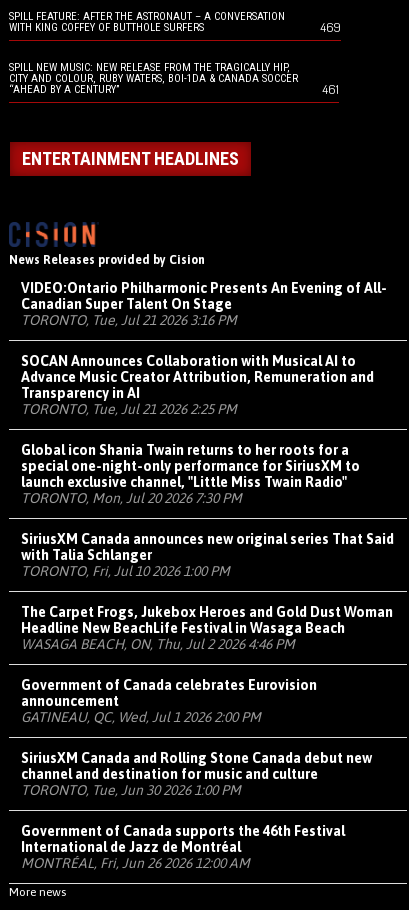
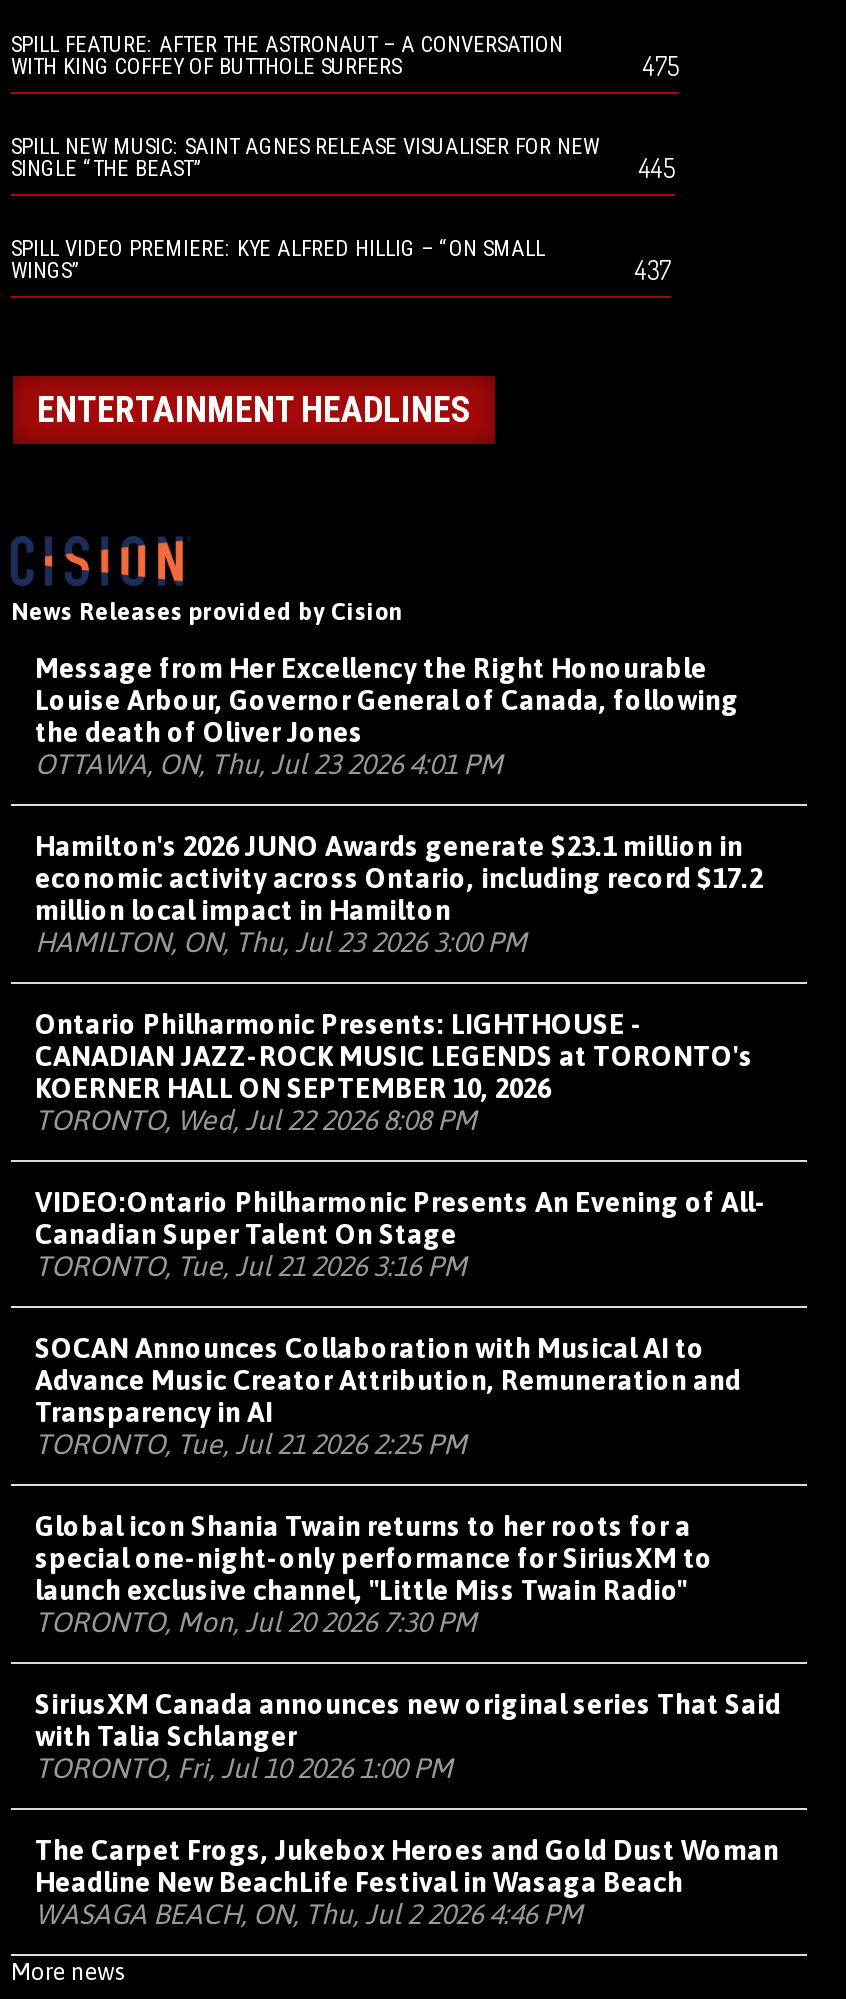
[9,19,341,97] 469 | SPILL NEW MUSIC: NEW RELEASE FROM THE TRAGICALLY HIP, | CITY AND COLOUR, RUBY WATERS, BOI-1DA & CANADA SOCCER | “AHEAD BY A CENTURY” | 461 -> [11,50,679,286] 475 | SPILL NEW MUSIC: SAINT AGNES RELEASE VISUALISER FOR NEW | SINGLE “THE BEAST” | 445 | SPILL VIDEO PREMIERE: KYE ALFRED HILLIG – “ON SMALL | WINGS” | 437
none -> [35,652,763,1136] Message from Her Excellency the Right Honourable | Louise Arbour, Governor General of Canada, following | the death of Oliver Jones | OTTAWA, ON, Thu, Jul 23 2026 4:01 PM | Hamilton's 2026 JUNO Awards generate $23.1 million in | economic activity across Ontario, including record $17.2 | million local impact in Hamilton | HAMILTON, ON, Thu, Jul 23 2026 3:00 PM | Ontario Philharmonic Presents: LIGHTHOUSE - | CANADIAN JAZZ-ROCK MUSIC LEGENDS at TORONTO's | KOERNER HALL ON SEPTEMBER 10, 2026 | TORONTO, Wed, Jul 22 2026 8:08 PM
moved [21,280,394,652] -> [35,1186,781,1930]: VIDEO:Ontario Philharmonic Presents An Evening of All- | Canadian Super Talent On Stage | TORONTO, Tue, Jul 21 2026 3:16 PM | ... | Headline New BeachLife Festival in Wasaga Beach | WASAGA BEACH, ON, Thu, Jul 2 2026 4:46 PM
[21,677,372,871] Government of Canada celebrates Eurovision | announcement | GATINEAU, QC, Wed, Jul 1 2026 2:00 PM | SiriusXM Canada and Rolling Stone Canada debut new | channel and destination for music and culture | TORONTO, Tue, Jun 30 2026 1:00 PM | Government of Canada supports the 46th Festival | International de Jazz de Montréal | MONTRÉAL, Fri, Jun 26 2026 12:00 AM -> none

